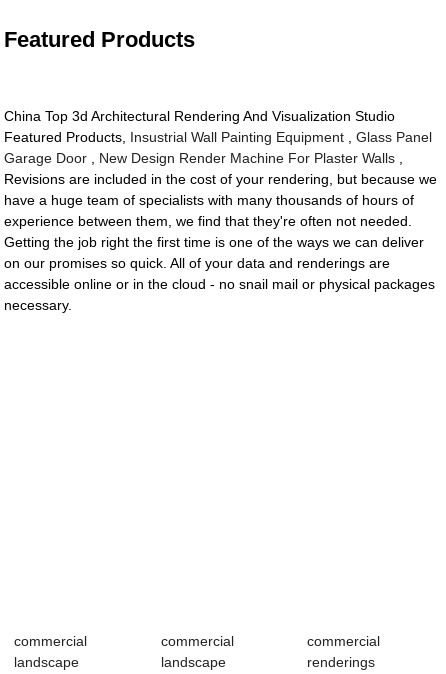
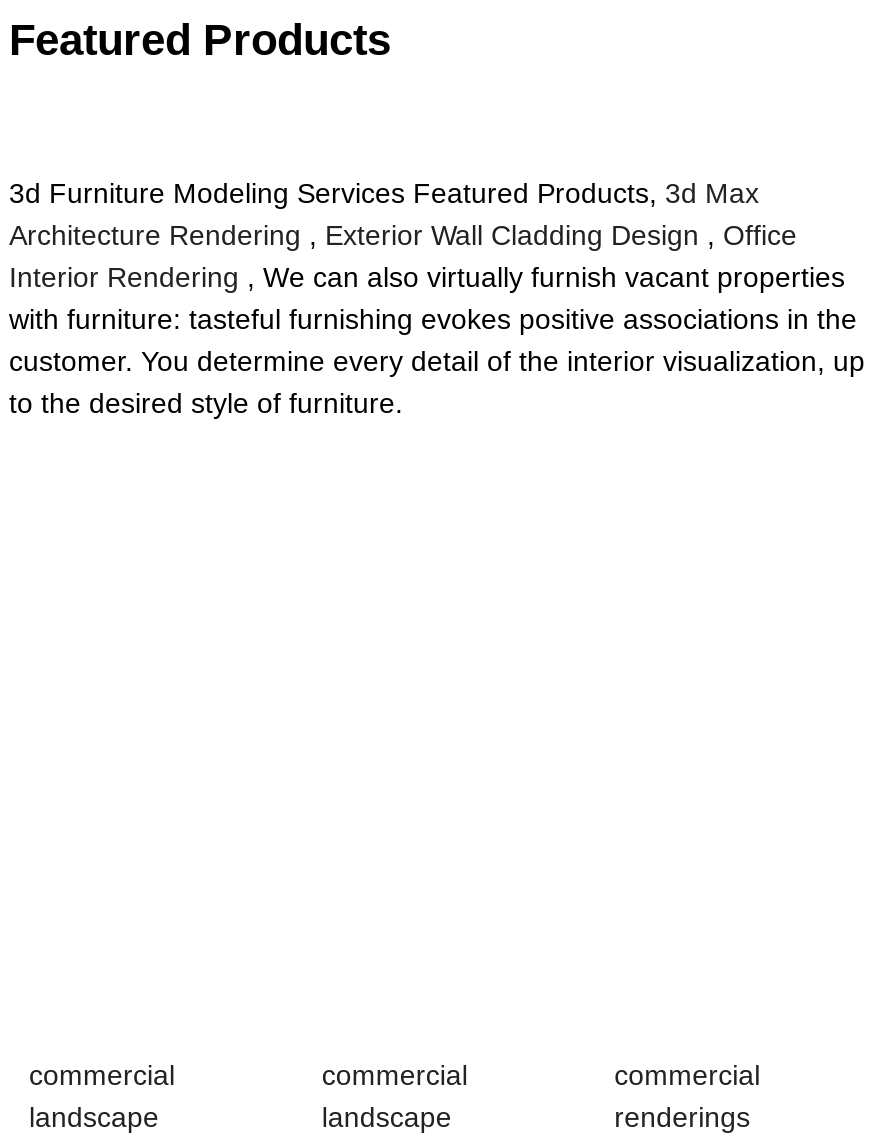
[4,108,437,313] China Top 3d Architectural Rendering And Visualization Studio | Featured Products, Insustrial Wall Painting Equipment, Glass Panel | Garage Door, New Design Render Machine For Plaster Walls, | Revisions are included in the cost of your rendering, but because we | have a huge team of specialists with many thousands of hours of | experience between them, we find that they're often not needed. | Getting the job right the first time is one of the ways we can deliver | on our promises so quick. All of your data and renderings are | accessible online or in the cloud - no snail mail or physical packages | necessary. -> [9,177,865,419] 3d Furniture Modeling Services Featured Products, 3d Max | Architecture Rendering, Exterior Wall Cladding Design, Office | Interior Rendering, We can also virtually furnish vacant properties | with furniture: tasteful furnishing evokes positive associations in the | customer. You determine every detail of the interior visualization, up | to the desired style of furniture.

